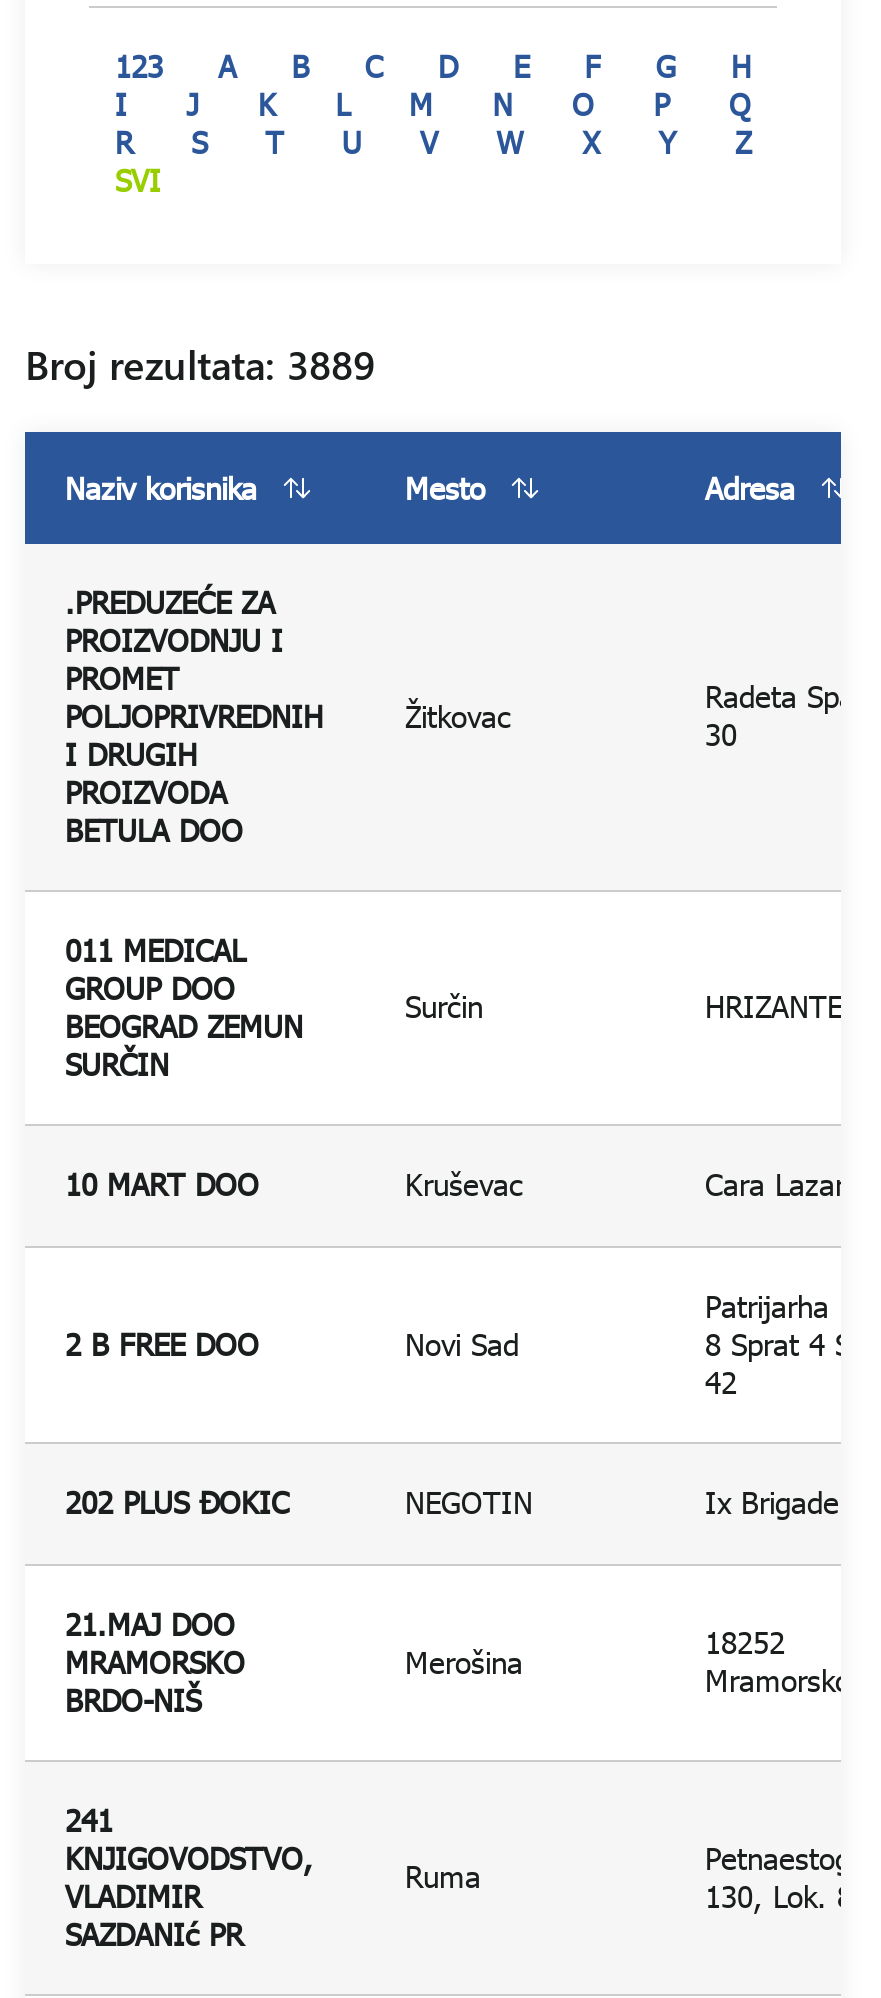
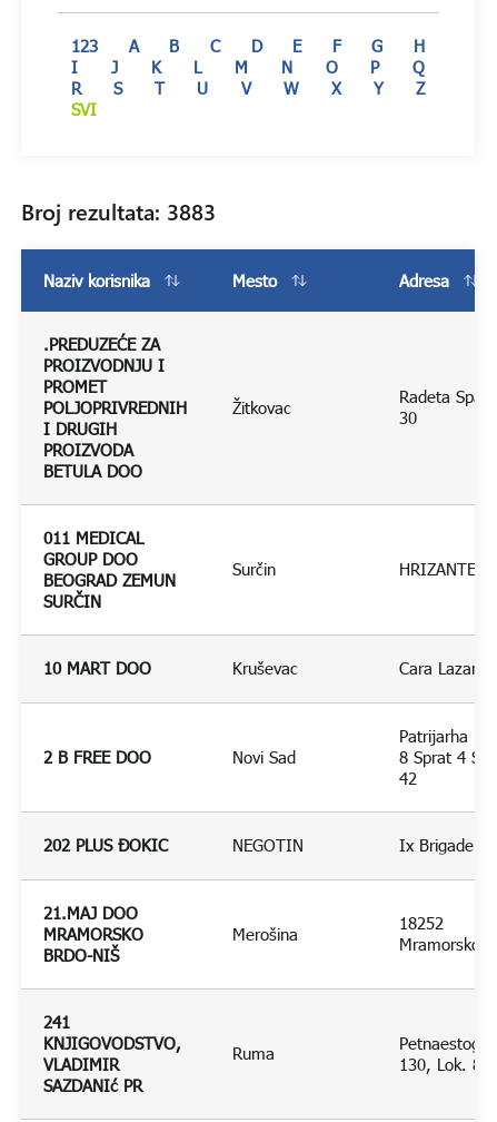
[25,336,375,390] Broj rezultata: 3889 -> [21,196,216,226] Broj rezultata: 3883

